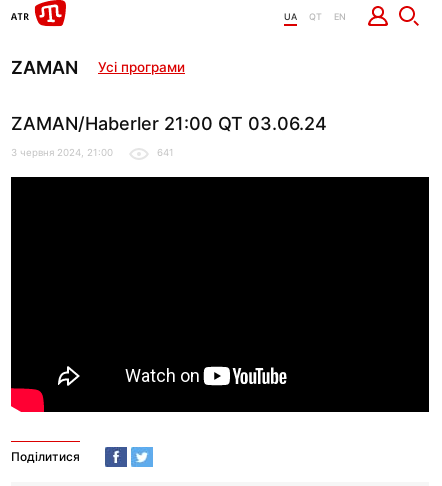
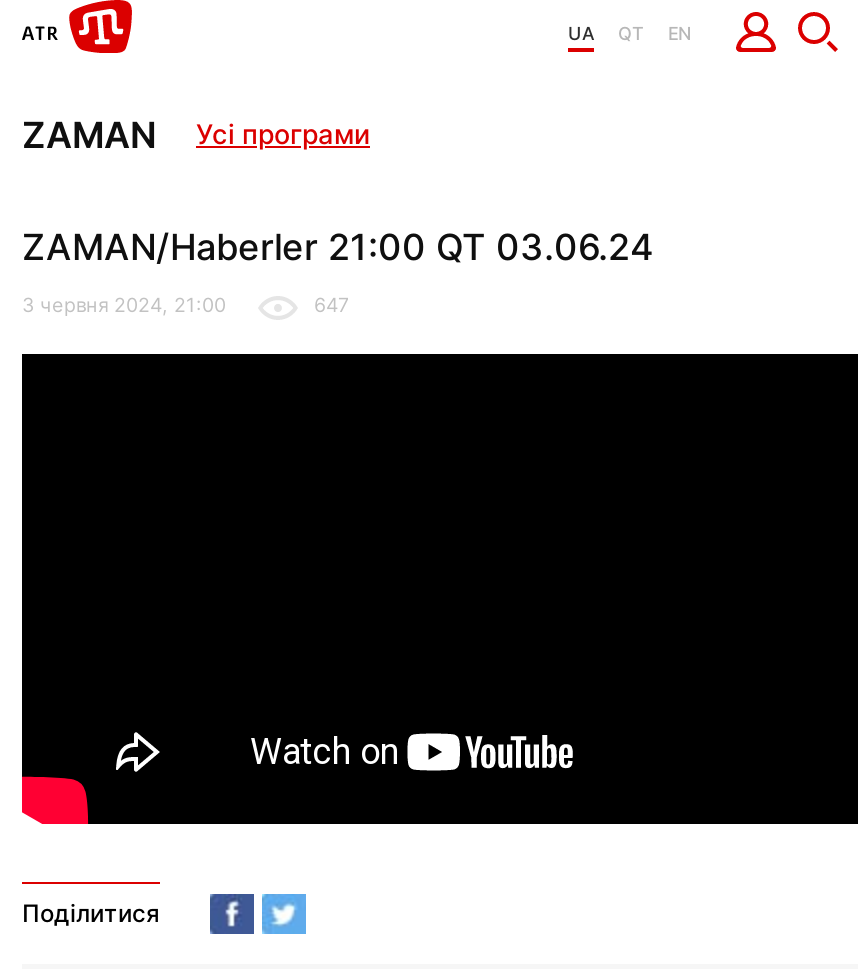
[157,147,174,158] 641 -> [314,294,350,316] 647

